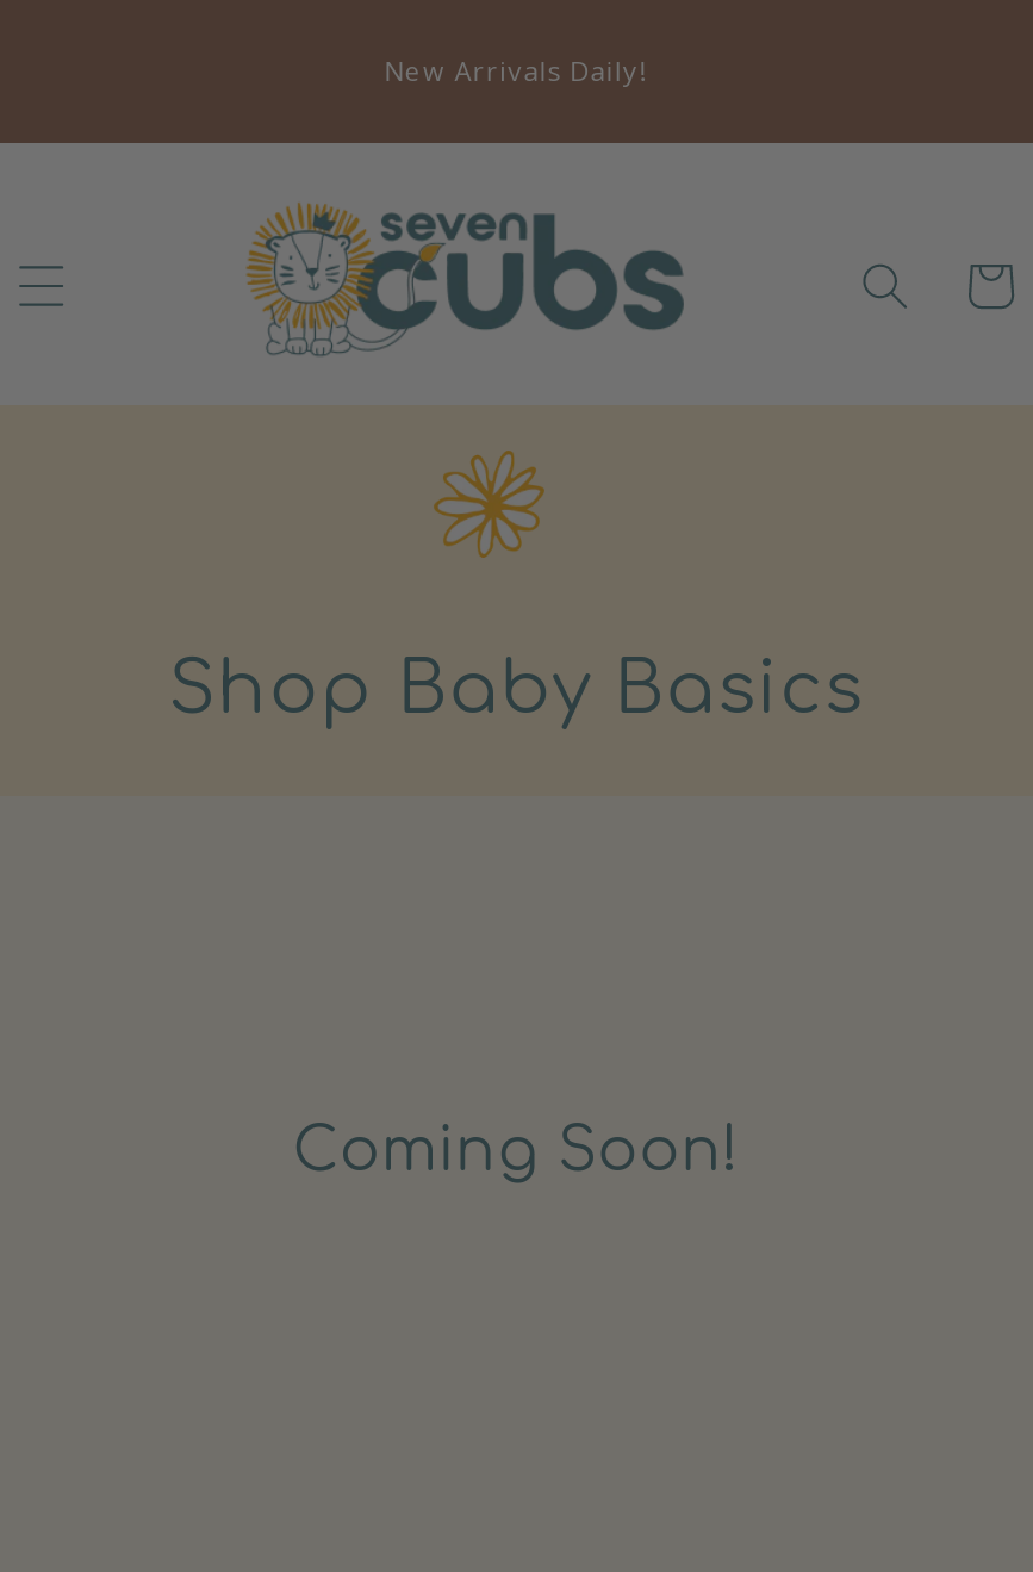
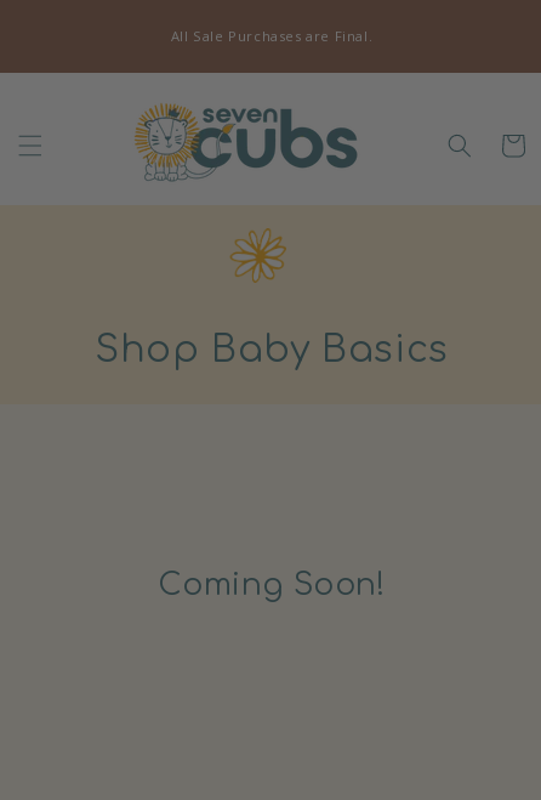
[384,52,647,88] New Arrivals Daily! -> [171,27,373,45] All Sale Purchases are Final.

